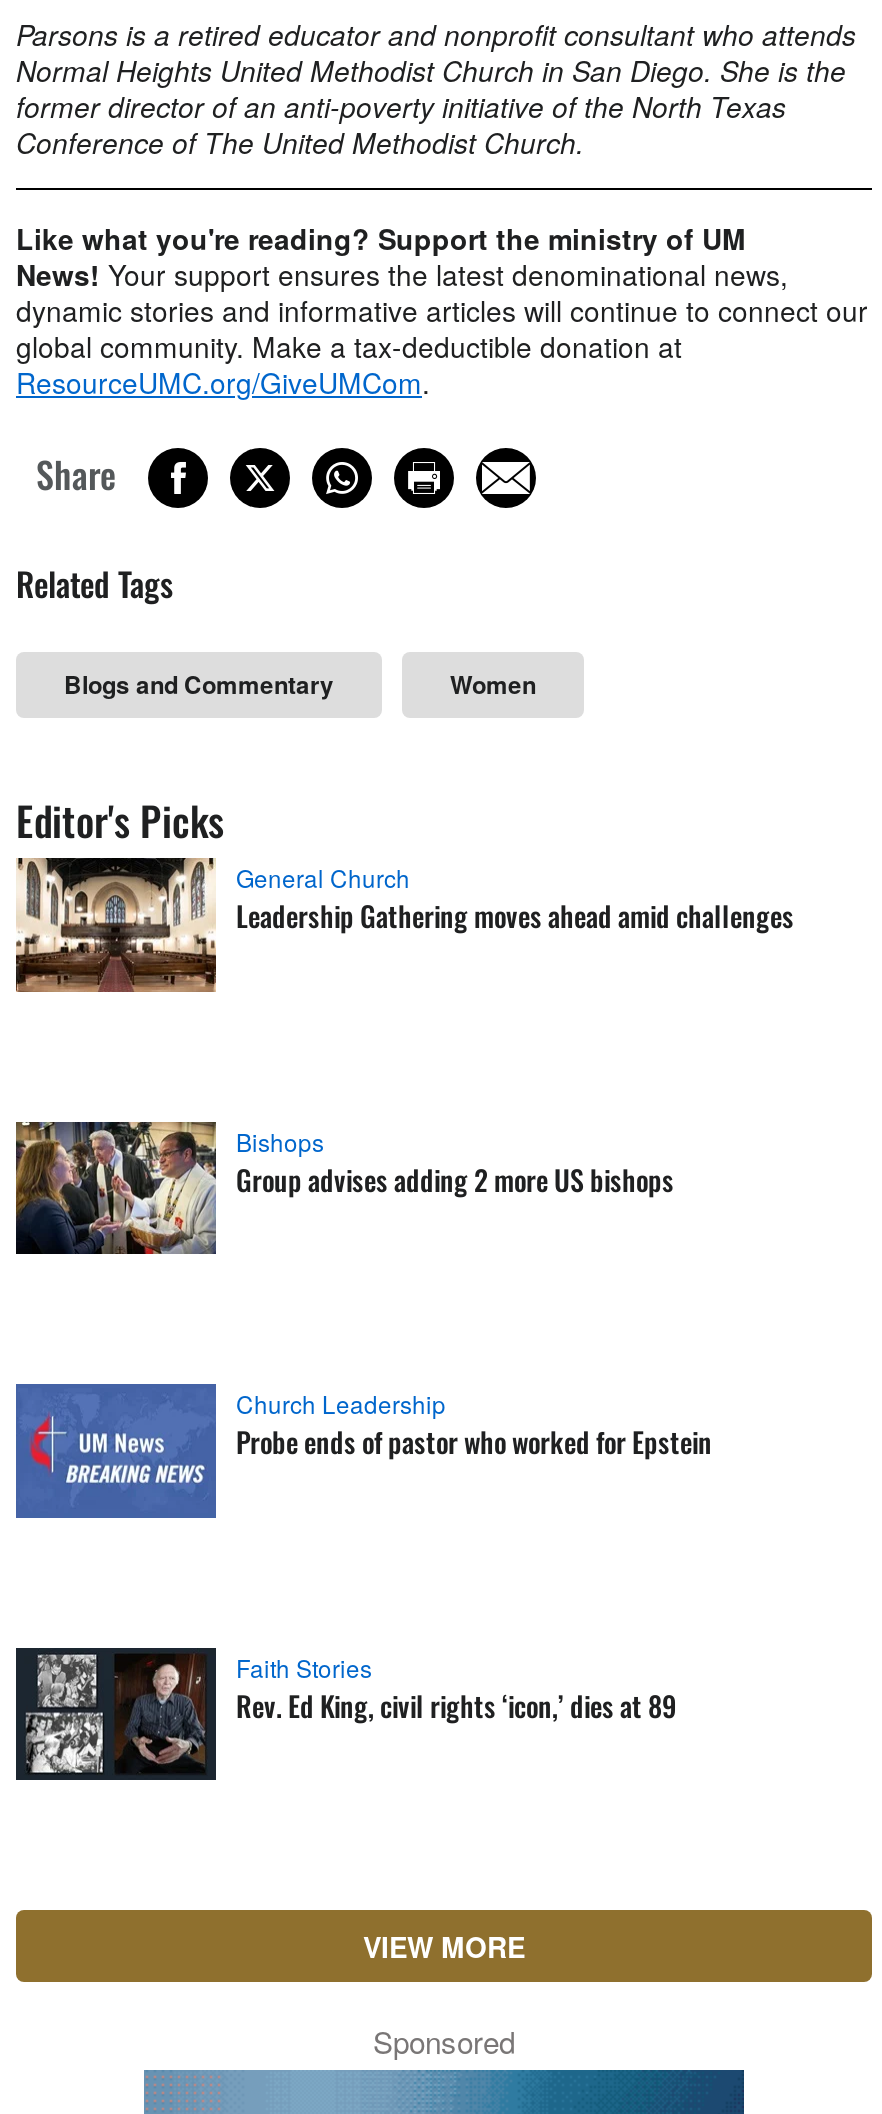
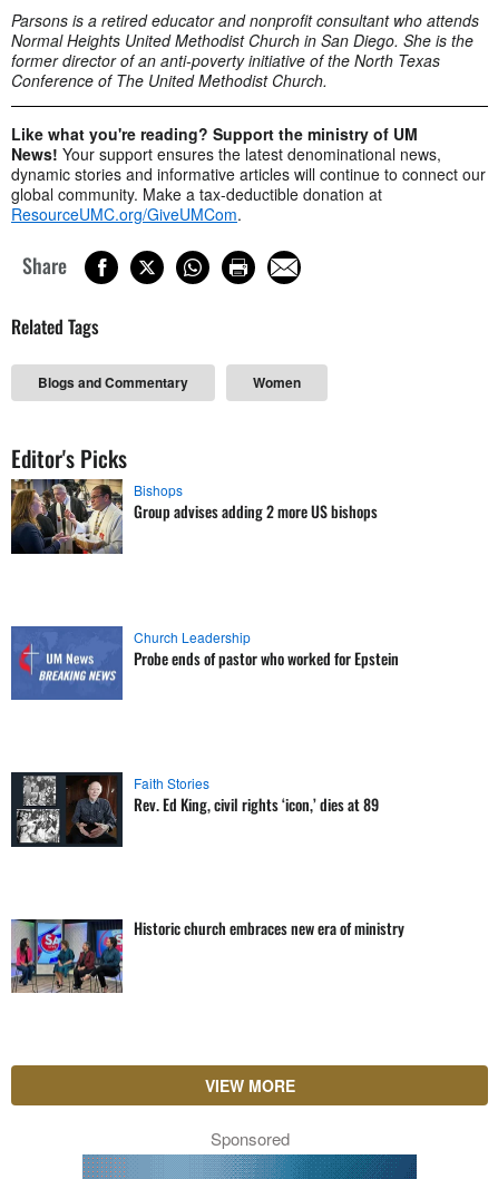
[14,856,794,994] [image] | General Church | Leadership Gathering moves ahead amid challenges -> none
moved [12,1118,712,1725] -> [9,477,399,816]: [image] | Bishops | Group advises adding 2 more US bishops | Church Leadership | Probe ends of pastor who worked for Epstein | Faith Stories | Rev. Ed King, civil rights ‘icon,’ dies at 89
none -> [10,915,404,994] [image] | Historic church embraces new era of ministry

